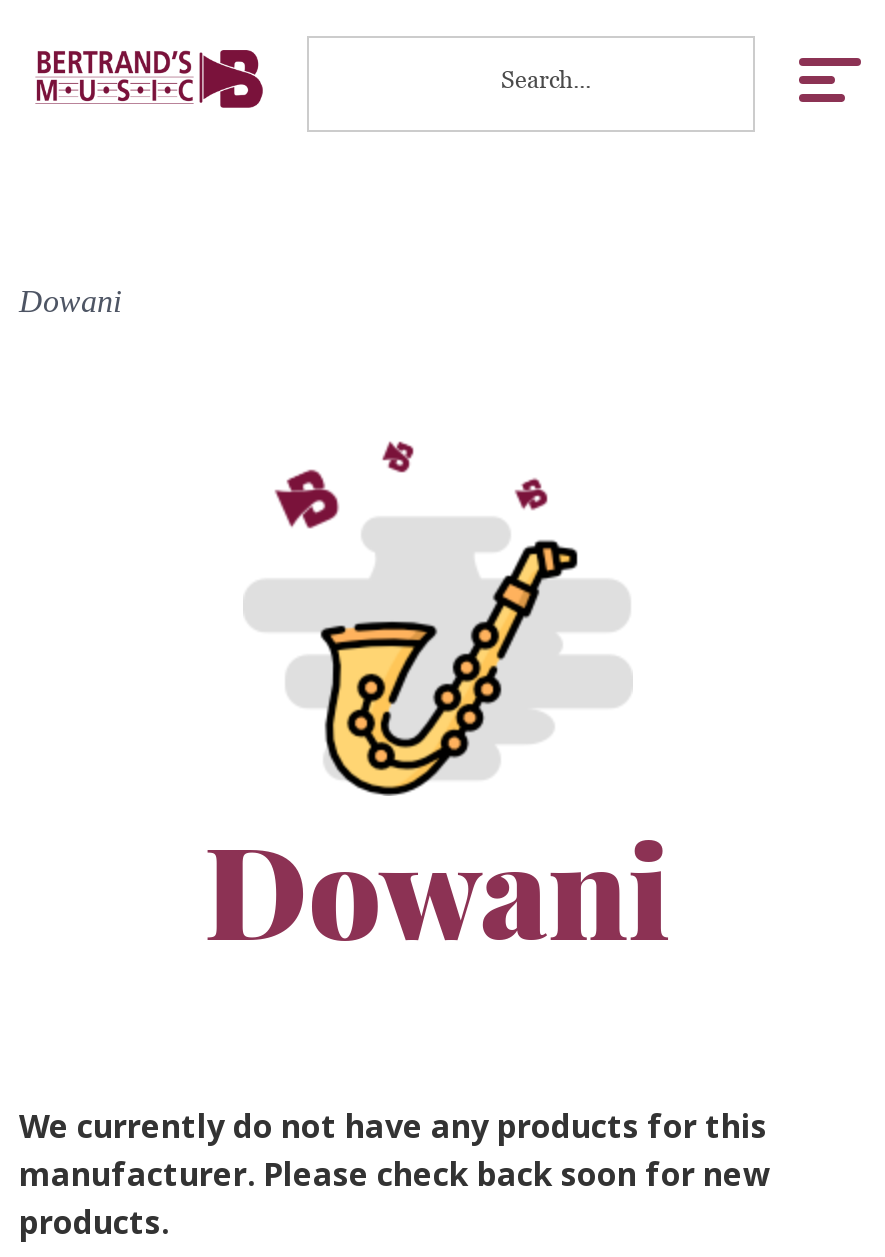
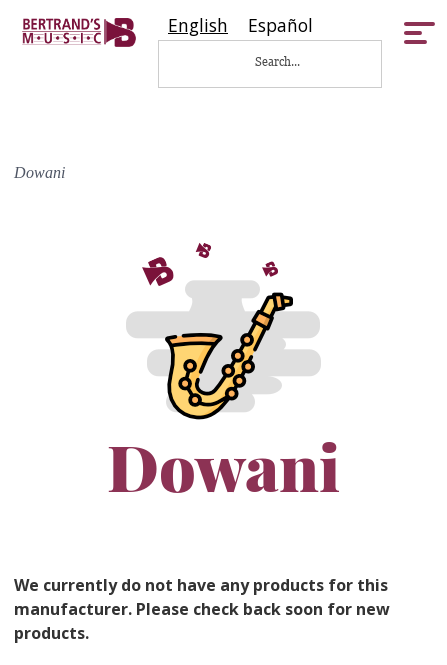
none -> [168,13,313,37] English | Español

